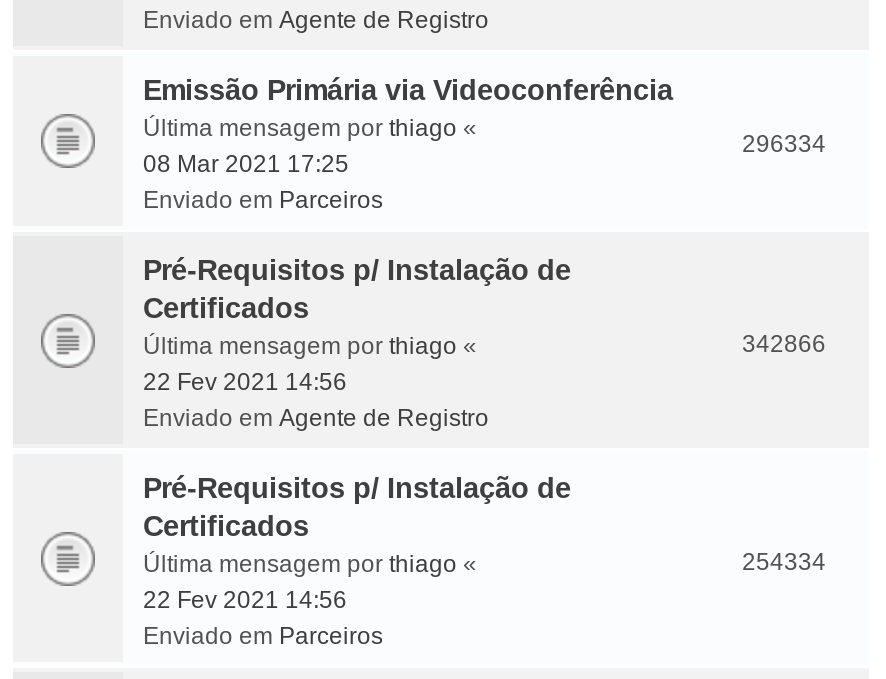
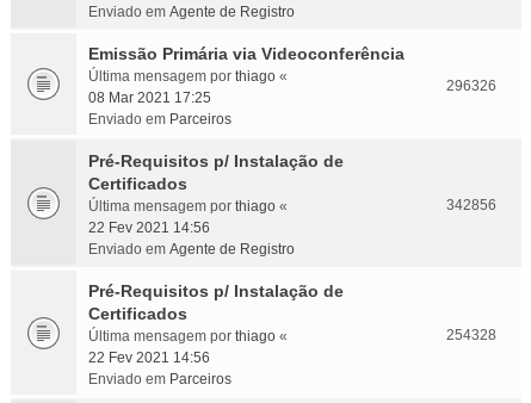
[742,130,826,158] 296334 -> [446,77,496,94] 296326
[742,330,826,358] 342866 -> [446,197,496,213] 342856
[742,548,826,576] 254334 -> [446,327,496,343] 254328

